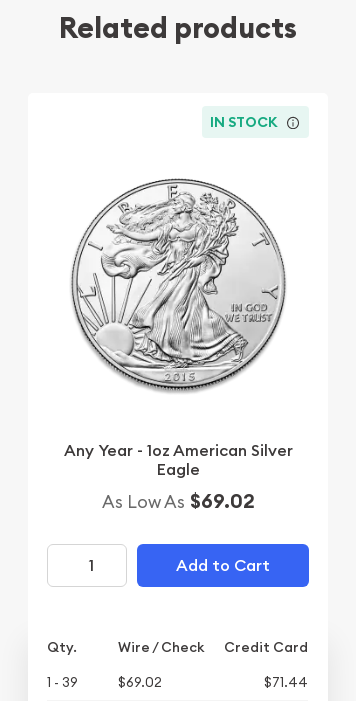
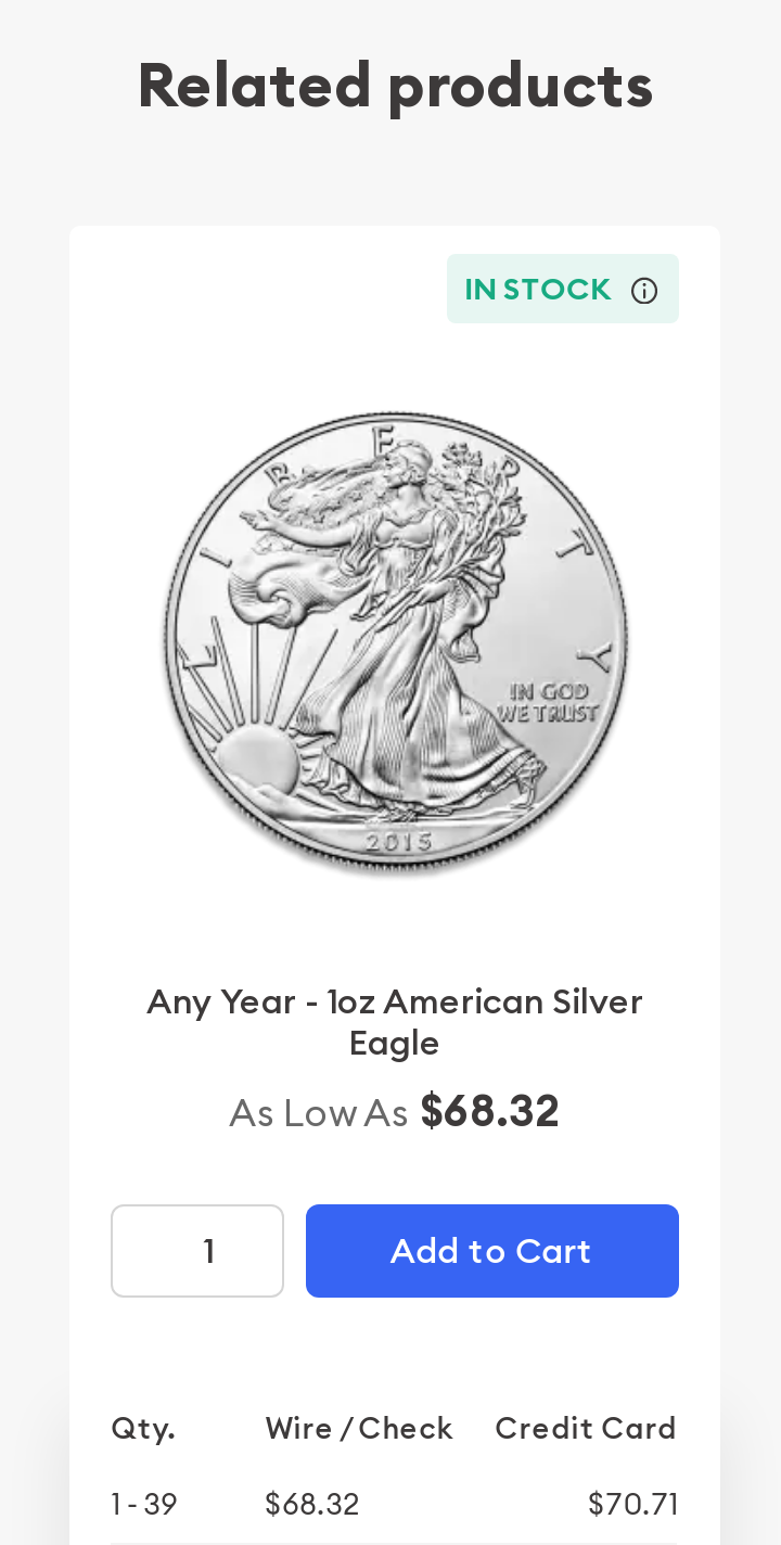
[101,488,254,514] As Low As $69.02 -> [229,1083,561,1140] As Low As $68.32
[118,673,162,691] $69.02 -> [265,1485,361,1524] $68.32
[264,673,308,691] $71.44 -> [588,1485,677,1524] $70.71

